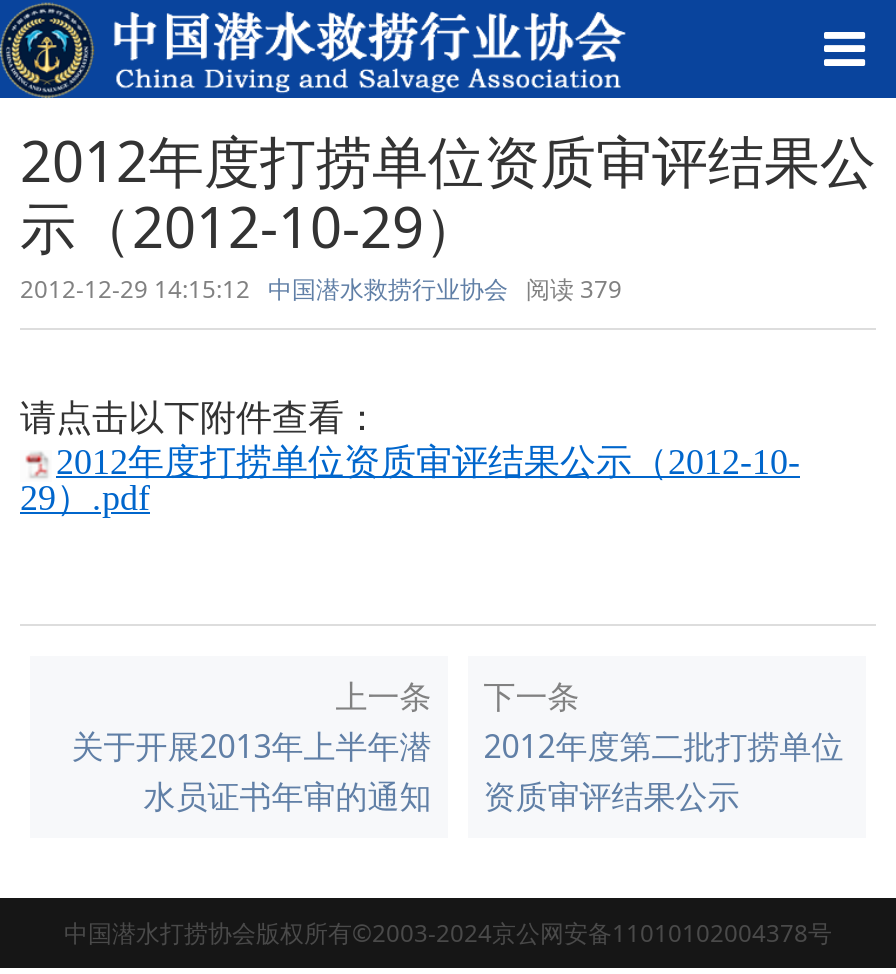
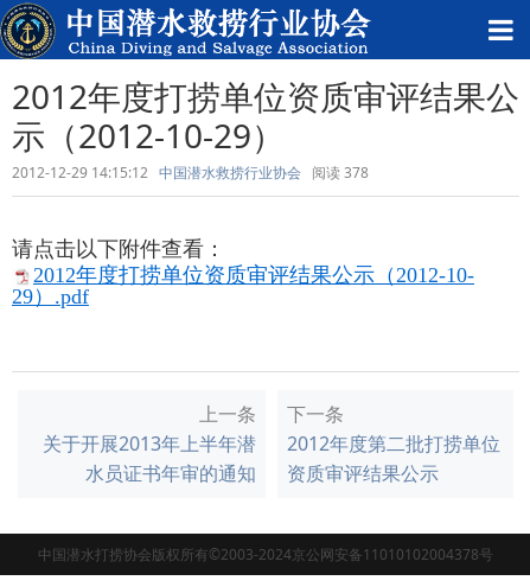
[20,272,622,306] 2012-12-29 14:15:12 中国潜水救捞行业协会 阅读379 -> [12,162,369,183] 2012-12-29 14:15:12 中国潜水救捞行业协会 阅读378

